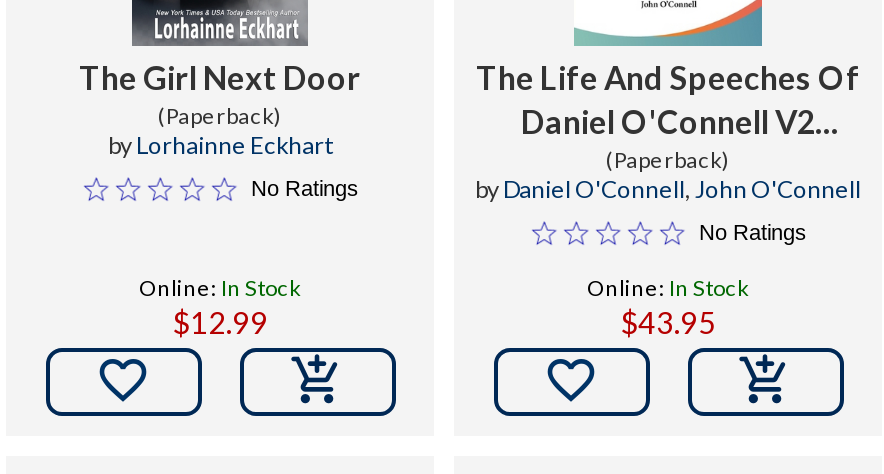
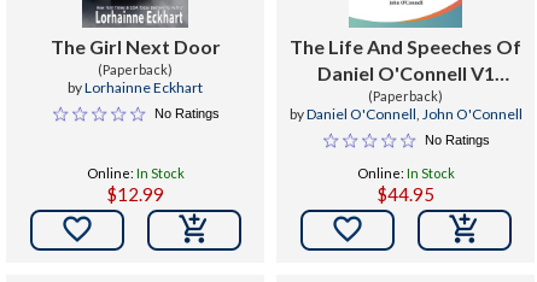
[521,102,815,140] Daniel O'Connell V2 -> [317,61,494,84] Daniel O'Connell V1
[620,304,716,340] $43.95 -> [377,183,434,205] $44.95

